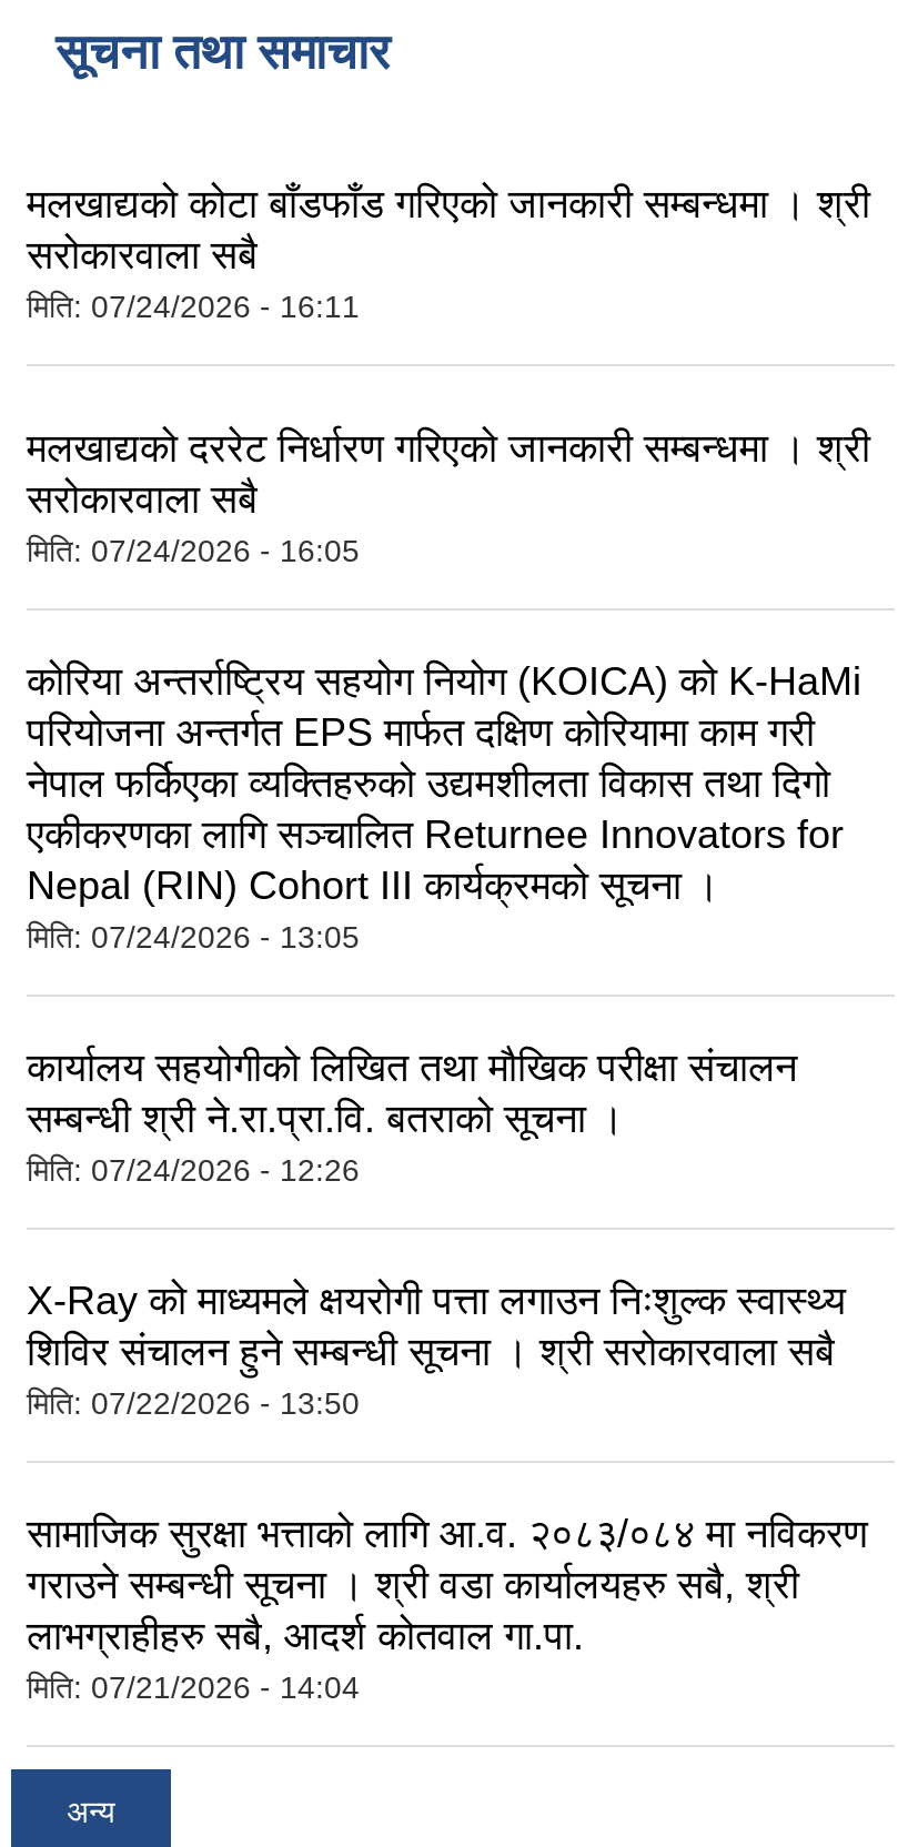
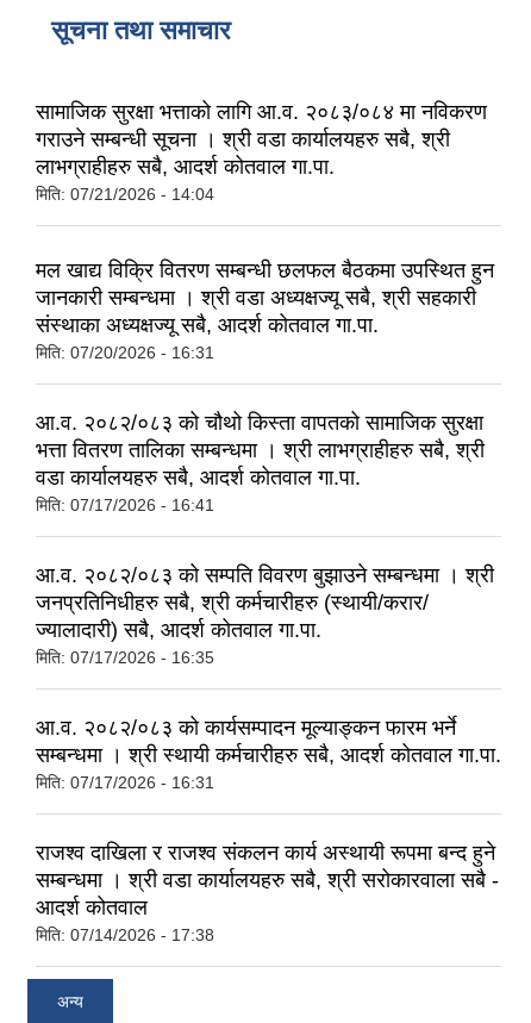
[27,182,870,1420] मलखाद्यको कोटा बाँडफाँड गरिएको जानकारी सम्बन्धमा । श्री | सरोकारवाला सबै | मिति: 07/24/2026 - 16:11 | मलखाद्यको दररेट निर्धारण गरिएको जानकारी सम्बन्धमा । श्री | सरोकारवाला सबै | मिति: 07/24/2026 - 16:05 | कोरिया अन्तर्राष्ट्रिय सहयोग नियोग (KOICA) को K-HaMi | परियोजना अन्तर्गत EPS मार्फत दक्षिण कोरियामा काम गरी | नेपाल फर्किएका व्यक्तिहरुको उद्यमशीलता विकास तथा दिगो | एकीकरणका लागि सञ्चालित Returnee Innovators for | Nepal (RIN) Cohort III कार्यक्रमको सूचना । | मिति: 07/24/2026 - 13:05 | कार्यालय सहयोगीको लिखित तथा मौखिक परीक्षा संचालन | सम्बन्धी श्री ने.रा.प्रा.वि. बतराको सूचना । | मिति: 07/24/2026 - 12:26 | X-Ray को माध्यमले क्षयरोगी पत्ता लगाउन निःशुल्क स्वास्थ्य | शिविर संचालन हुने सम्बन्धी सूचना । श्री सरोकारवाला सबै | मिति: 07/22/2026 - 13:50 -> none
moved [27,1511,868,1704] -> [36,100,487,204]: सामाजिक सुरक्षा भत्ताको लागि आ.व. २०८३/०८४ मा नविकरण | गराउने सम्बन्धी सूचना । श्री वडा कार्यालयहरु सबै, श्री | लाभग्राहीहरु सबै, आदर्श कोतवाल गा.पा. | मिति: 07/21/2026 - 14:04
none -> [36,258,501,944] मल खाद्य विक्रि वितरण सम्बन्धी छलफल बैठकमा उपस्थित हुन | जानकारी सम्बन्धमा । श्री वडा अध्यक्षज्यू सबै, श्री सहकारी | संस्थाका अध्यक्षज्यू सबै, आदर्श कोतवाल गा.पा. | मिति: 07/20/2026 - 16:31 | आ.व. २०८२/०८३ को चौथो किस्ता वापतको सामाजिक सुरक्षा | भत्ता वितरण तालिका सम्बन्धमा । श्री लाभग्राहीहरु सबै, श्री | वडा कार्यालयहरु सबै, आदर्श कोतवाल गा.पा. | मिति: 07/17/2026 - 16:41 | आ.व. २०८२/०८३ को सम्पति विवरण बुझाउने सम्बन्धमा । श्री | जनप्रतिनिधीहरु सबै, श्री कर्मचारीहरु (स्थायी/करार/ | ज्यालादारी) सबै, आदर्श कोतवाल गा.पा. | मिति: 07/17/2026 - 16:35 | आ.व. २०८२/०८३ को कार्यसम्पादन मूल्याङ्कन फारम भर्ने | सम्बन्धमा । श्री स्थायी कर्मचारीहरु सबै, आदर्श कोतवाल गा.पा. | मिति: 07/17/2026 - 16:31 | राजश्व दाखिला र राजश्व संकलन कार्य अस्थायी रूपमा बन्द हुने | सम्बन्धमा । श्री वडा कार्यालयहरु सबै, श्री सरोकारवाला सबै - | आदर्श कोतवाल | मिति: 07/14/2026 - 17:38

